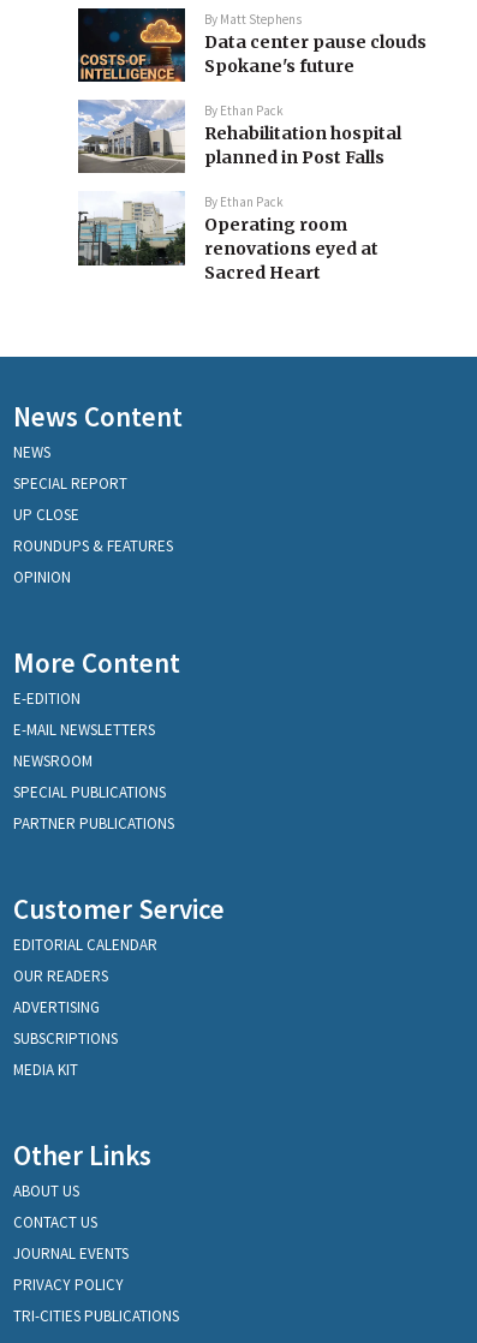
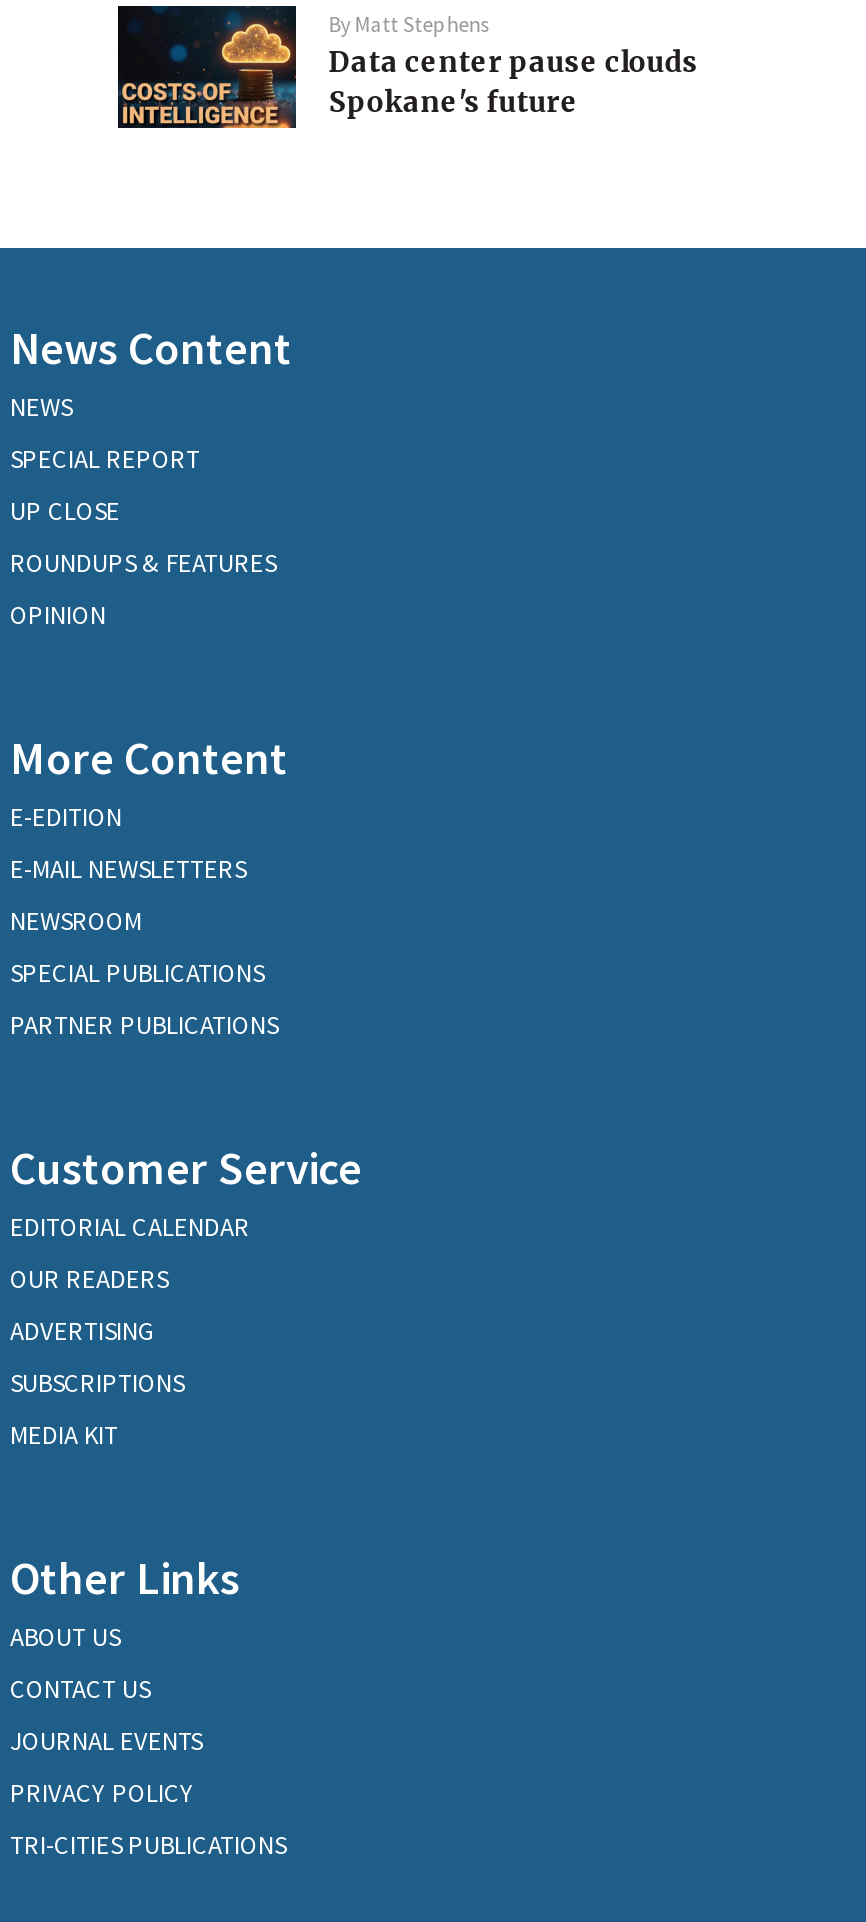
[77,99,402,284] [image] | By Ethan Pack | Rehabilitation hospital | planned in Post Falls | By Ethan Pack | Operating room | renovations eyed at | Sacred Heart -> none
[77,191,186,285] [image] -> none

